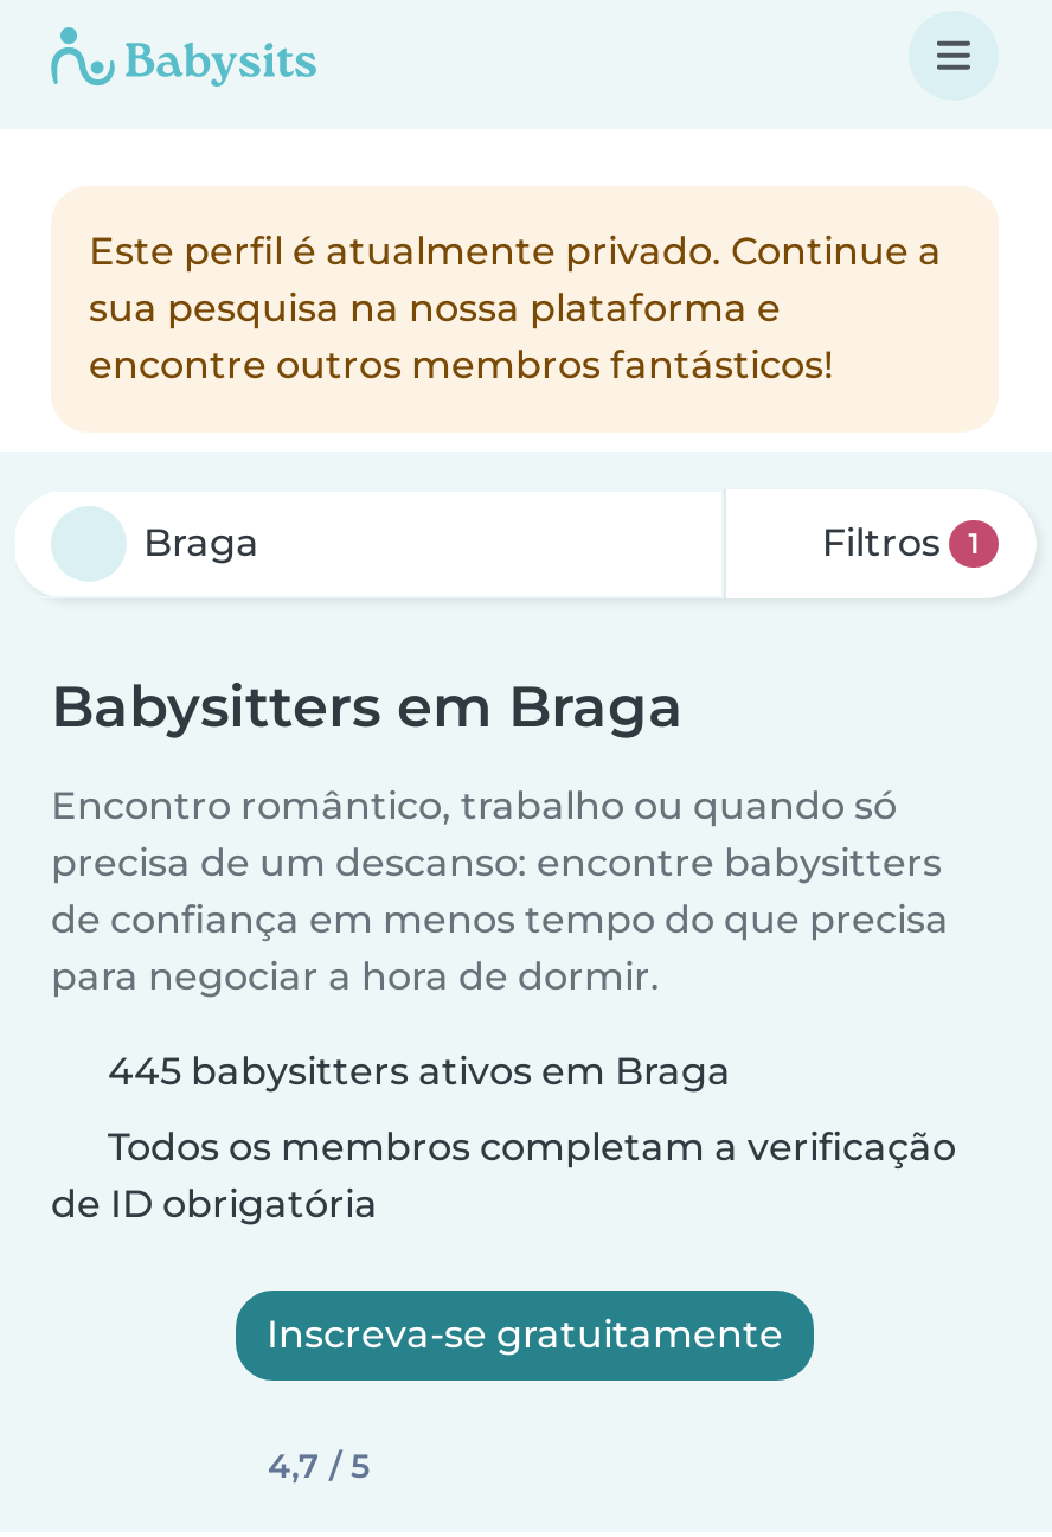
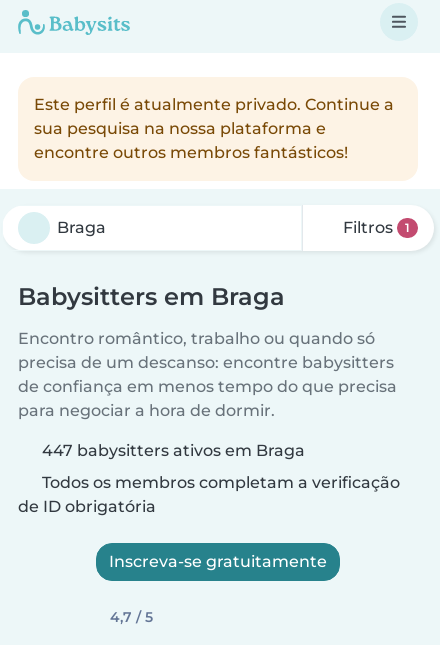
[108,1049,731,1094] 445 babysitters ativos em Braga -> [42,441,305,460] 447 babysitters ativos em Braga

